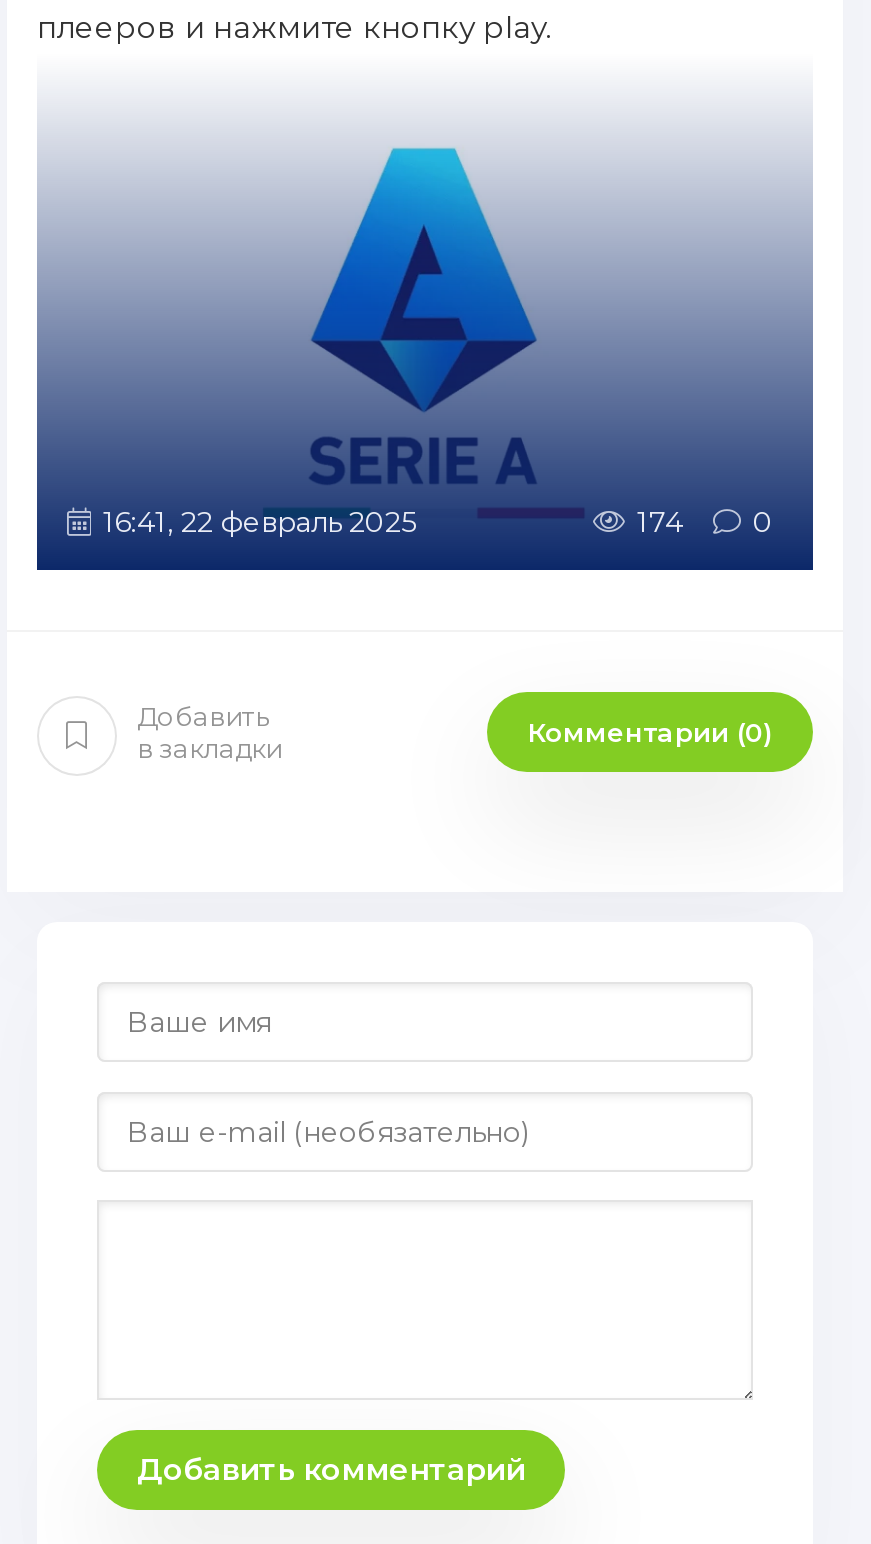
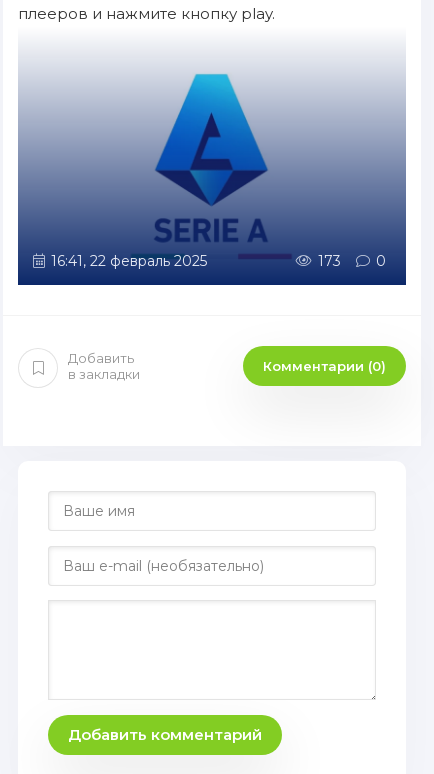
[637,503,773,539] 174 0 -> [318,252,386,270] 173 0

